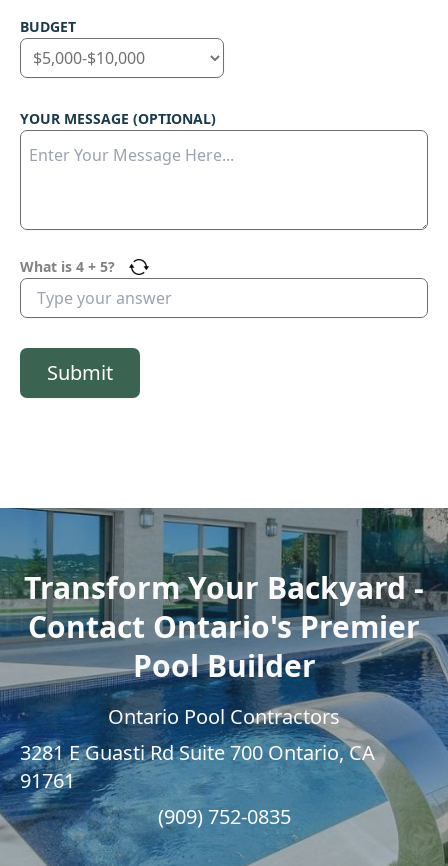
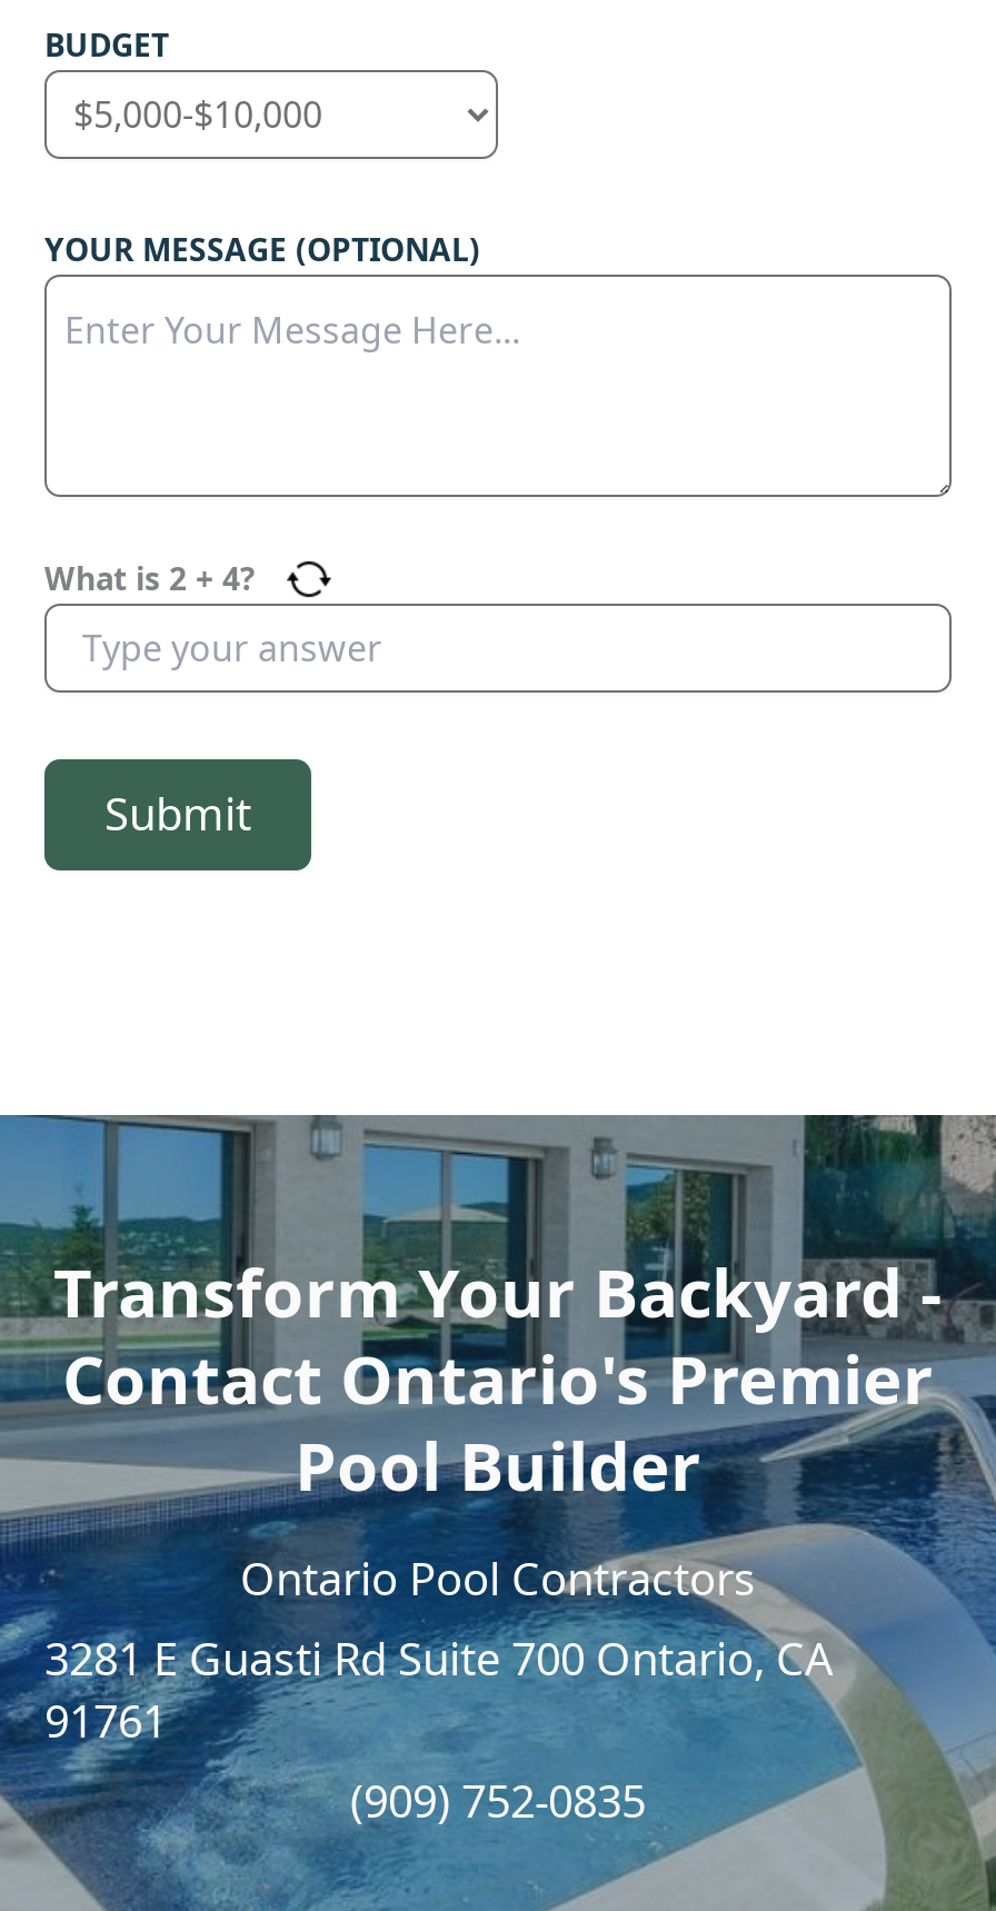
[20,257,119,276] What is 4 + 5? -> [44,557,265,599] What is 2 + 4?

